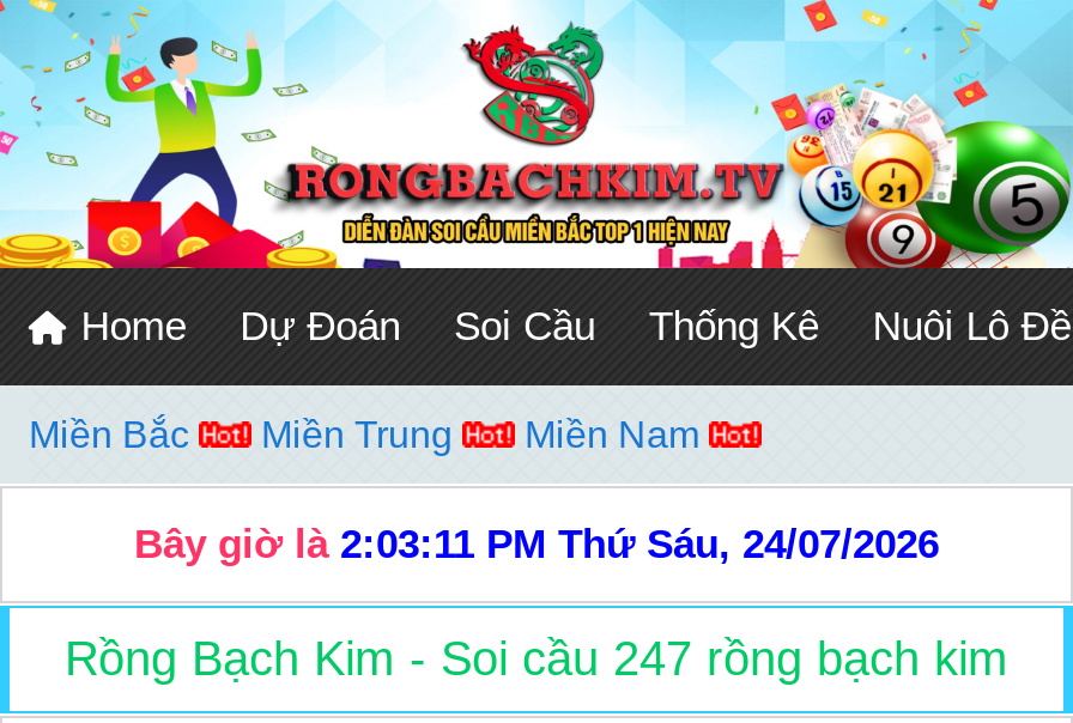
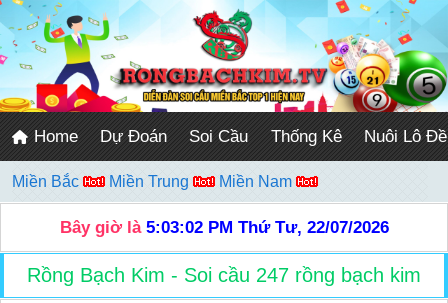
[134,523,939,568] Bây giờ là 2:03:11 PM Thứ Sáu, 24/07/2026 -> [59,218,388,237] Bây giờ là 5:03:02 PM Thứ Tư, 22/07/2026

